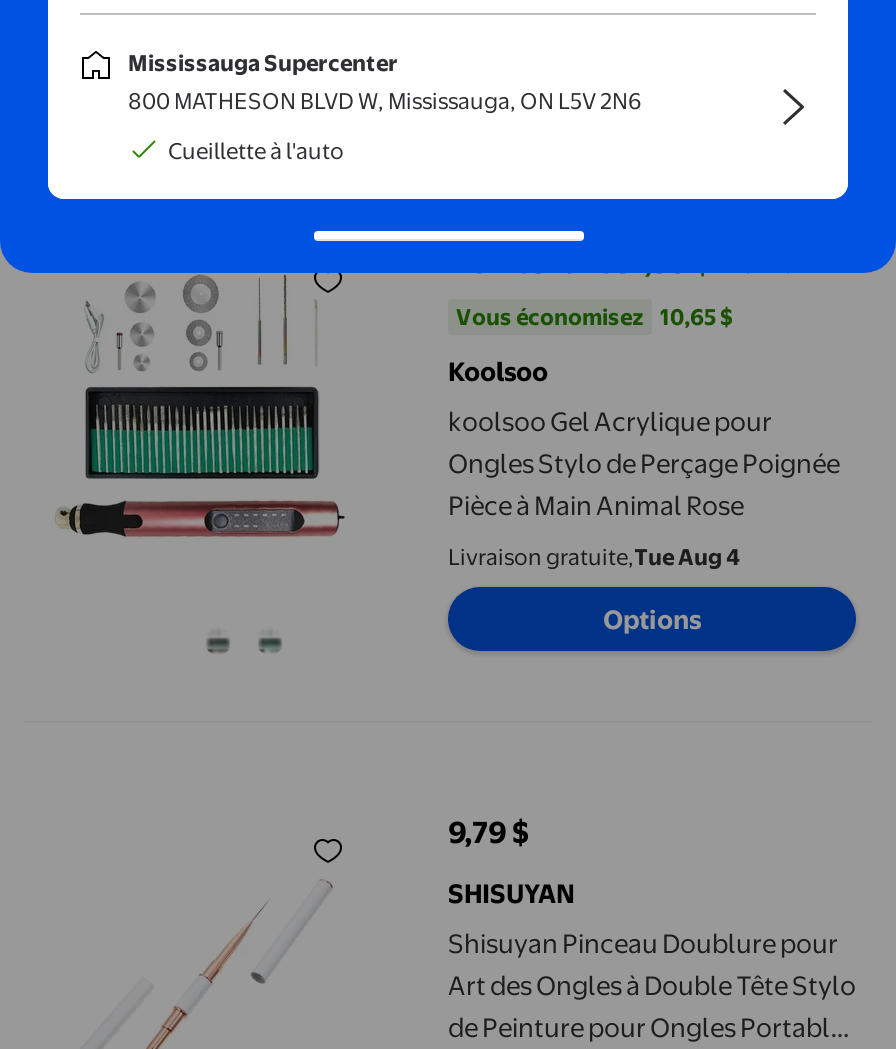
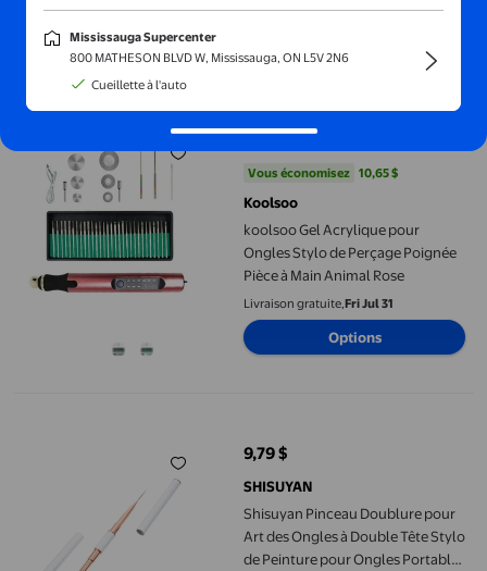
[448,543,740,571] Livraison gratuite,Tue Aug 4 -> [243,296,394,311] Livraison gratuite,Fri Jul 31

